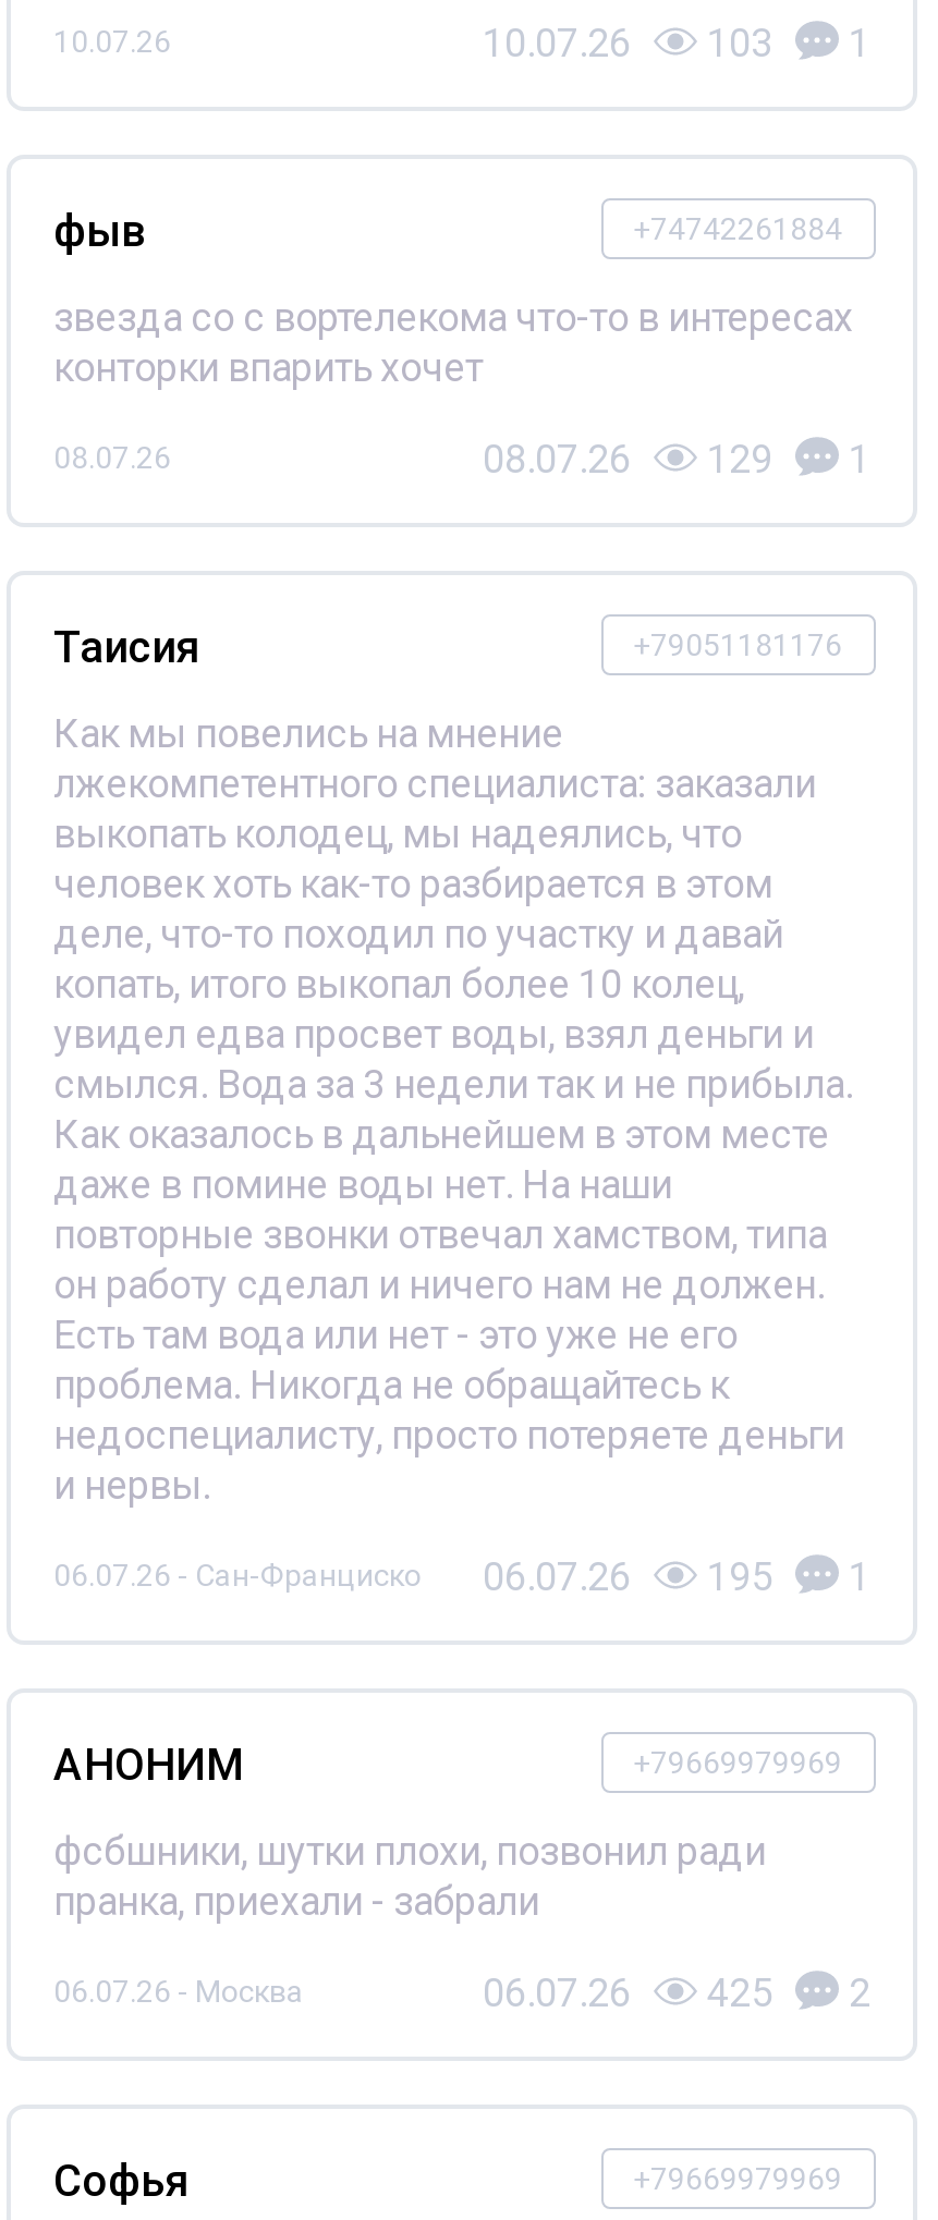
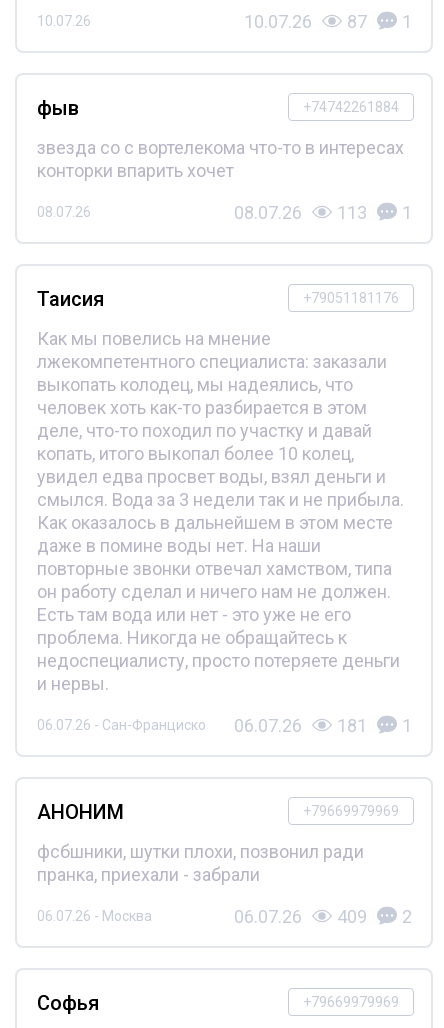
[483,19,870,64] 10.07.26 103 1 -> [243,10,411,31] 10.07.26 87 1
[483,435,870,480] 08.07.26 129 1 -> [233,201,411,222] 08.07.26 113 1
[53,1552,870,1598] 06.07.26 - Сан-Франциско 06.07.26 195 1 -> [36,714,411,735] 06.07.26 - Сан-Франциско 06.07.26 181 1
[483,1968,870,2014] 06.07.26 425 2 -> [233,905,411,926] 06.07.26 409 2

